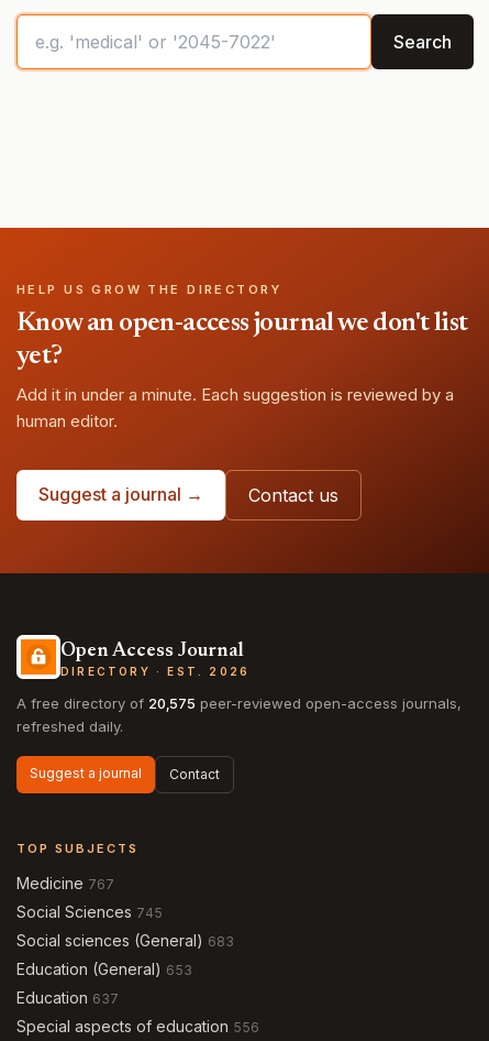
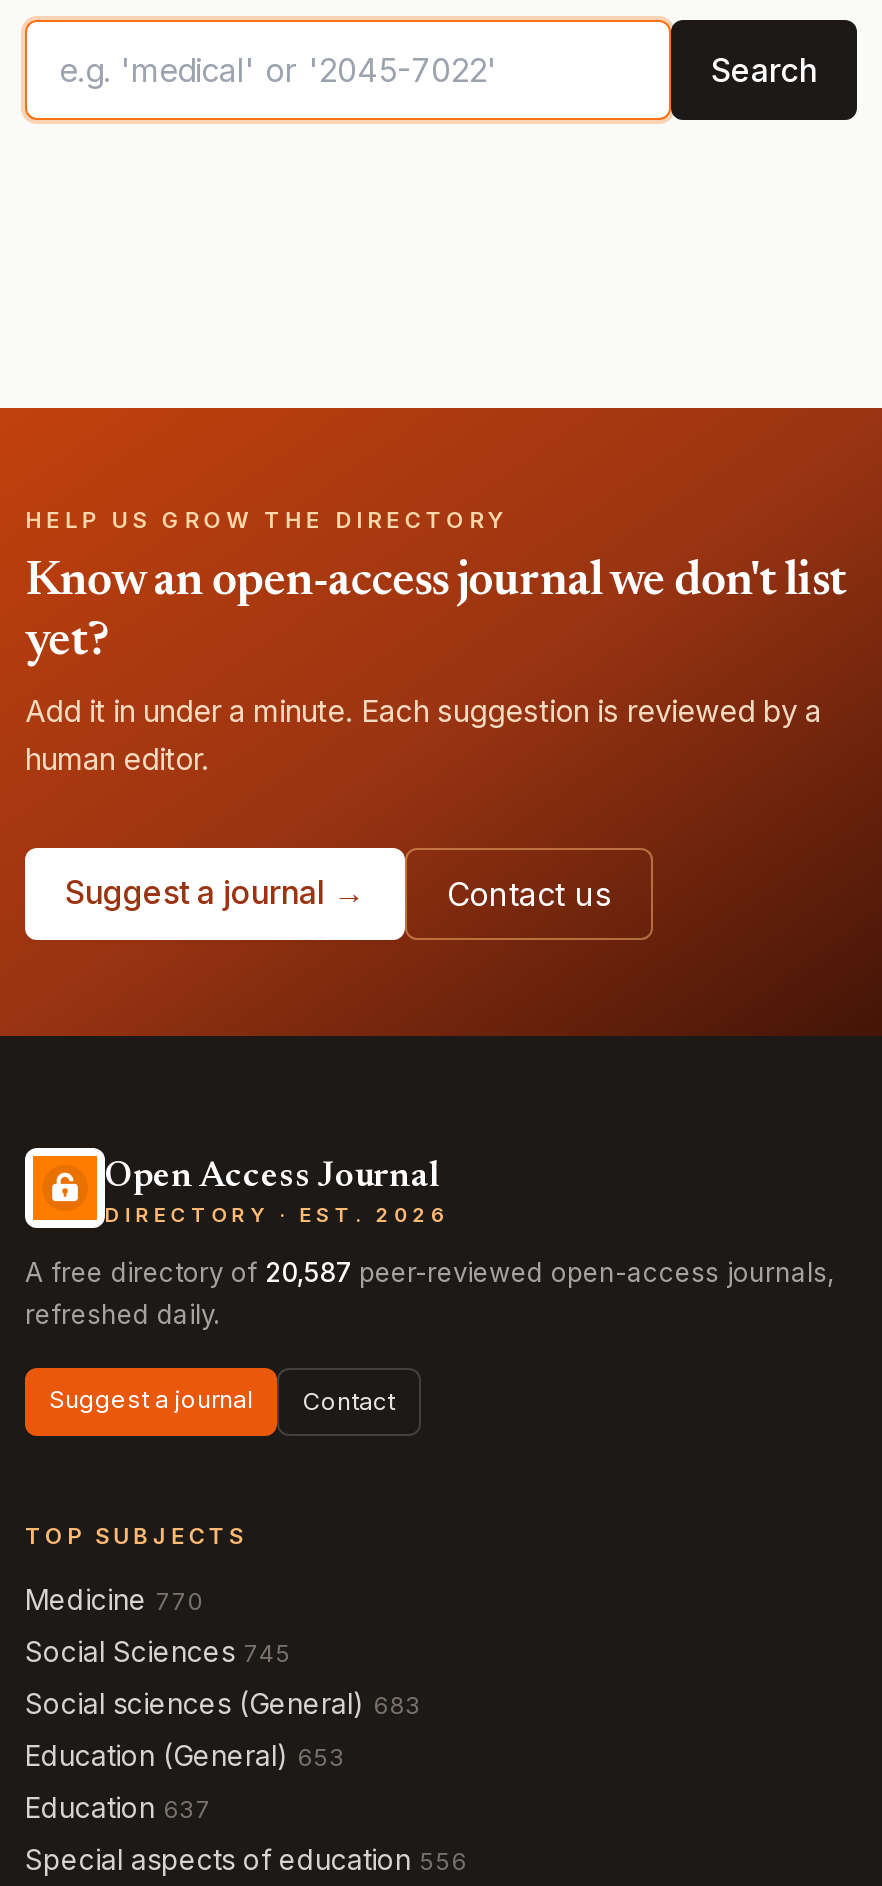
[16,694,462,712] A free directory of 20,575 peer-reviewed open-access journals, -> [25,1256,835,1288] A free directory of 20,587 peer-reviewed open-access journals,
[16,874,114,892] Medicine 767 -> [25,1582,203,1616] Medicine 770

